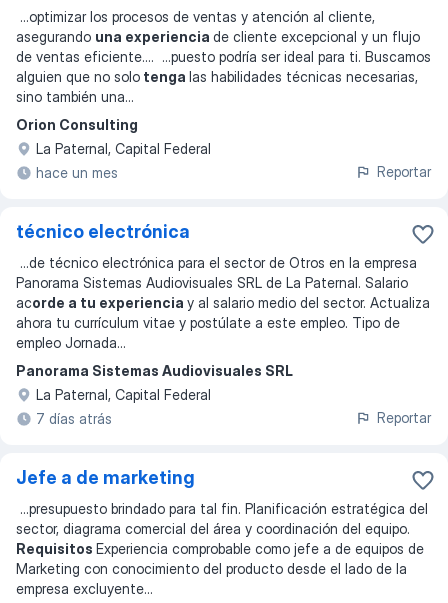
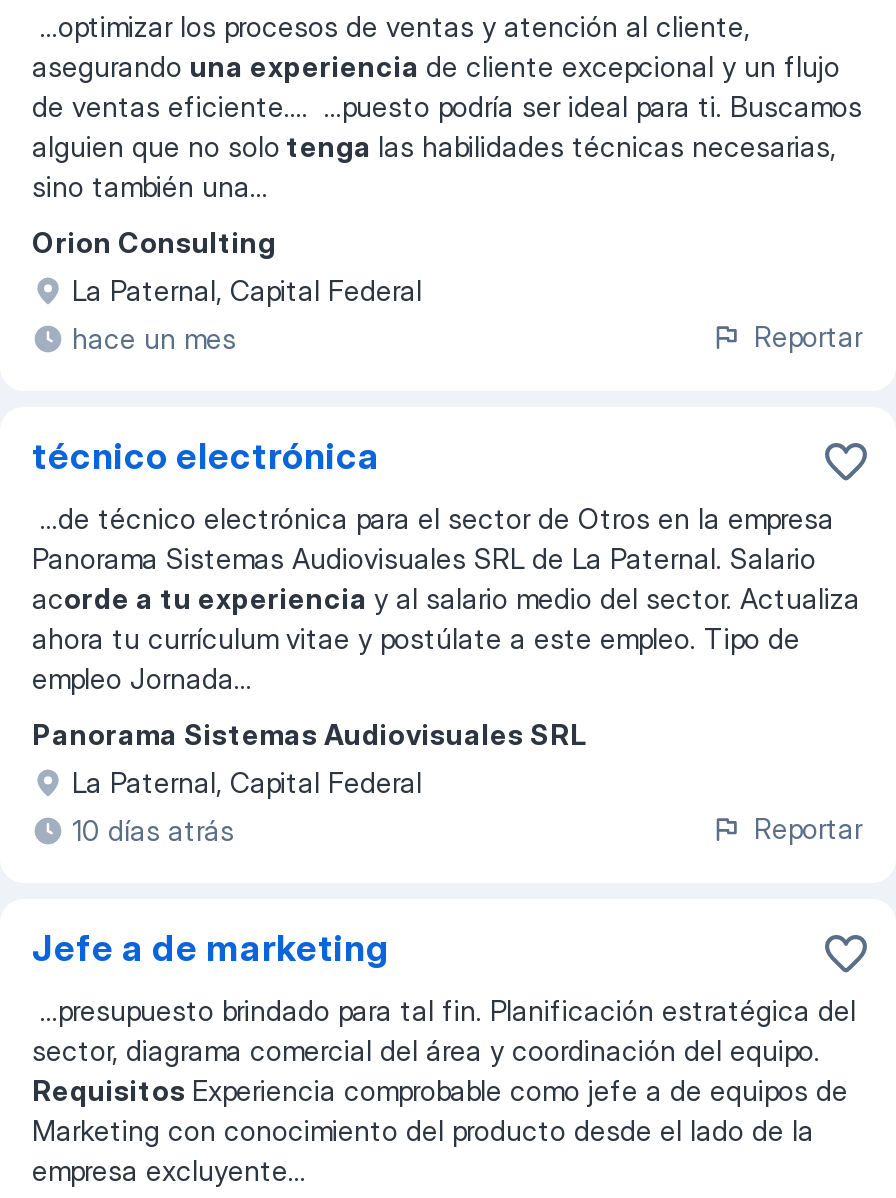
[36,410,112,427] 7 días atrás -> [72,813,234,847] 10 días atrás

